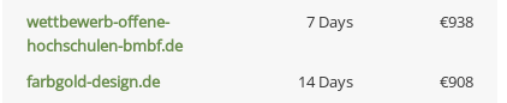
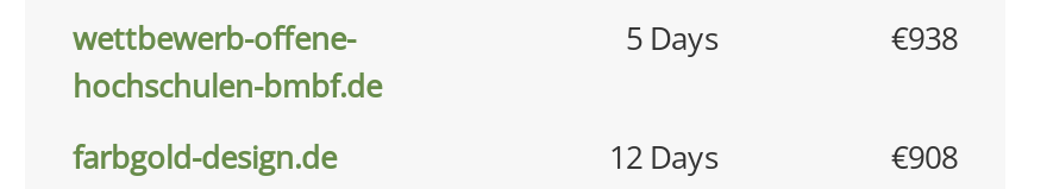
[306,11,353,32] 7 Days -> [626,17,719,59] 5 Days
[297,71,353,92] 14 Days -> [609,136,719,178] 12 Days

